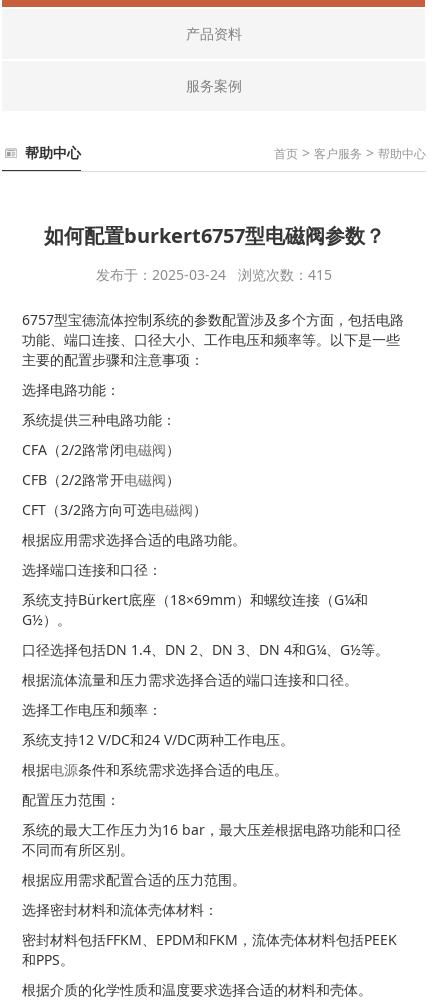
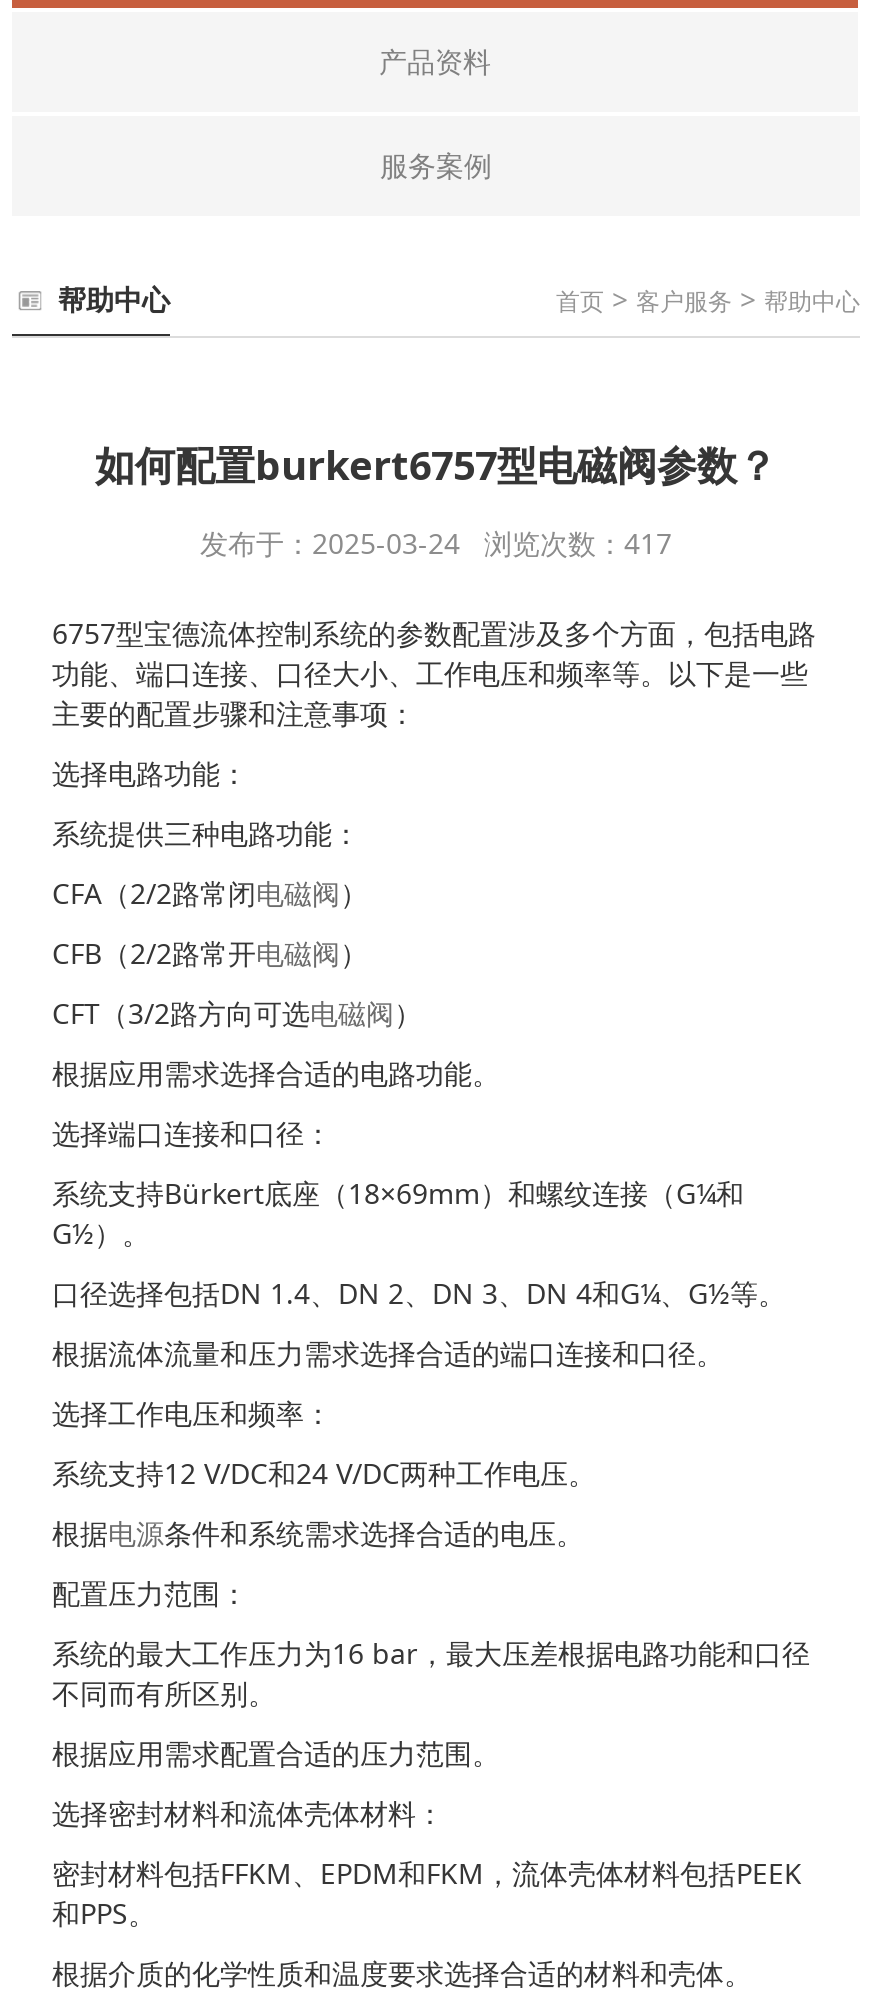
[96,265,332,284] 发布于：2025-03-24 浏览次数：415 -> [200,524,672,562] 发布于：2025-03-24 浏览次数：417

